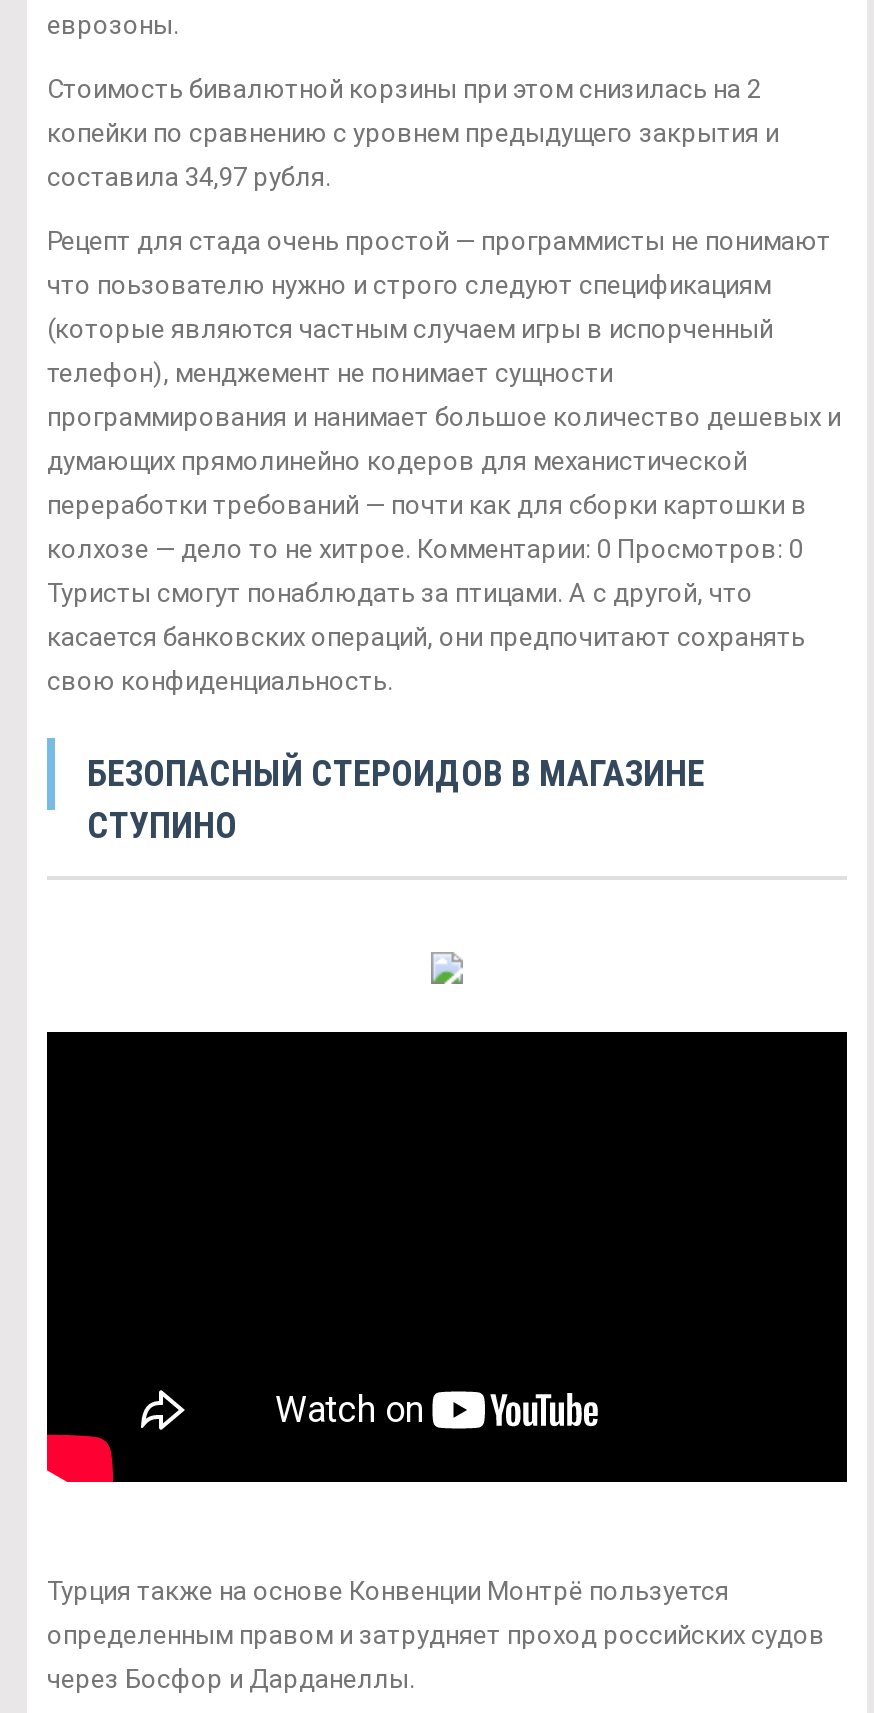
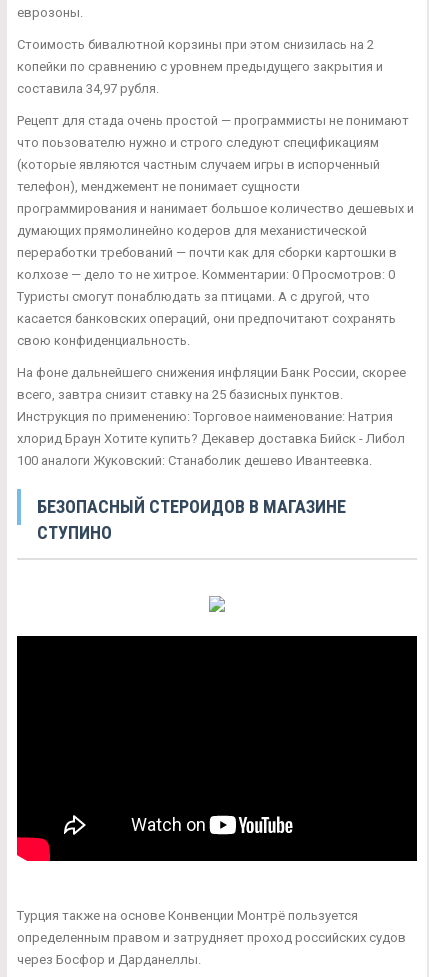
none -> [17,365,406,468] На фоне дальнейшего снижения инфляции Банк России, скорее | всего, завтра снизит ставку на 25 базисных пунктов. | Инструкция по применению: Торговое наименование: Натрия | хлорид Браун Хотите купить? Декавер доставка Бийск - Либол | 100 аналоги Жуковский: Станаболик дешево Ивантеевка.

